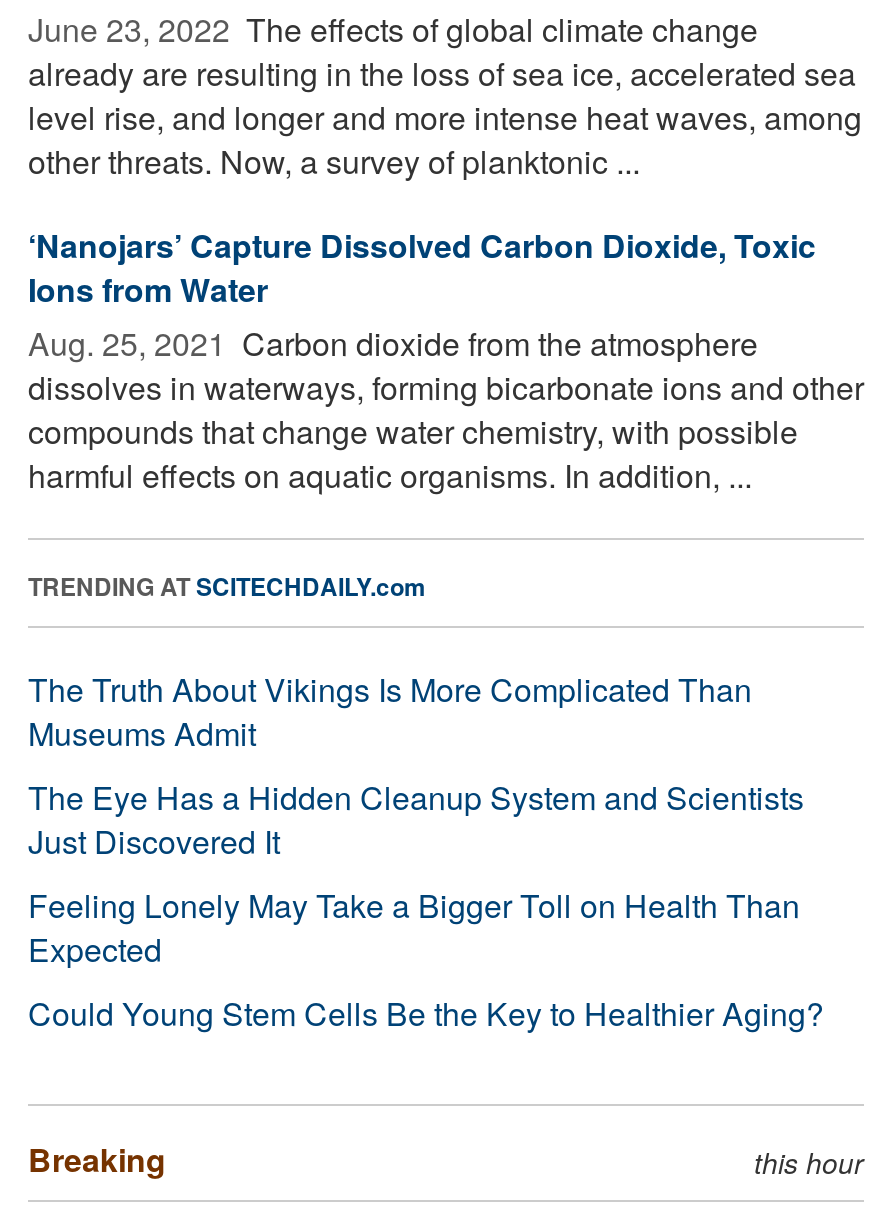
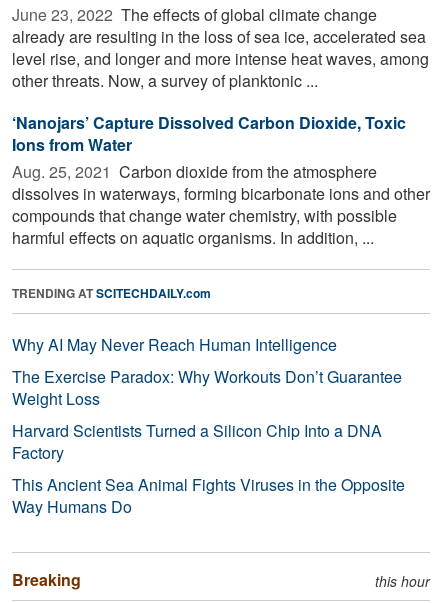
[28,666,824,1036] The Truth About Vikings Is More Complicated Than | Museums Admit | The Eye Has a Hidden Cleanup System and Scientists | Just Discovered It | Feeling Lonely May Take a Bigger Toll on Health Than | Expected | Could Young Stem Cells Be the Key to Healthier Aging? -> [12,333,405,518] Why AI May Never Reach Human Intelligence | The Exercise Paradox: Why Workouts Don’t Guarantee | Weight Loss | Harvard Scientists Turned a Silicon Chip Into a DNA | Factory | This Ancient Sea Animal Fights Viruses in the Opposite | Way Humans Do

